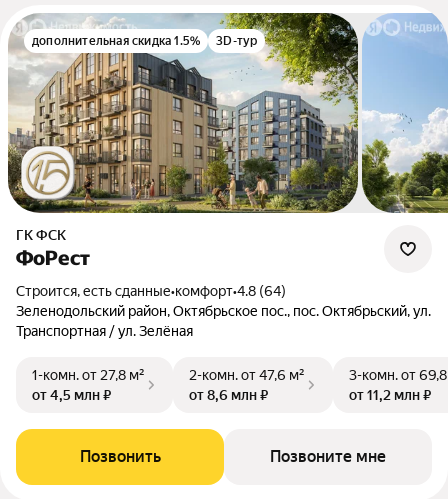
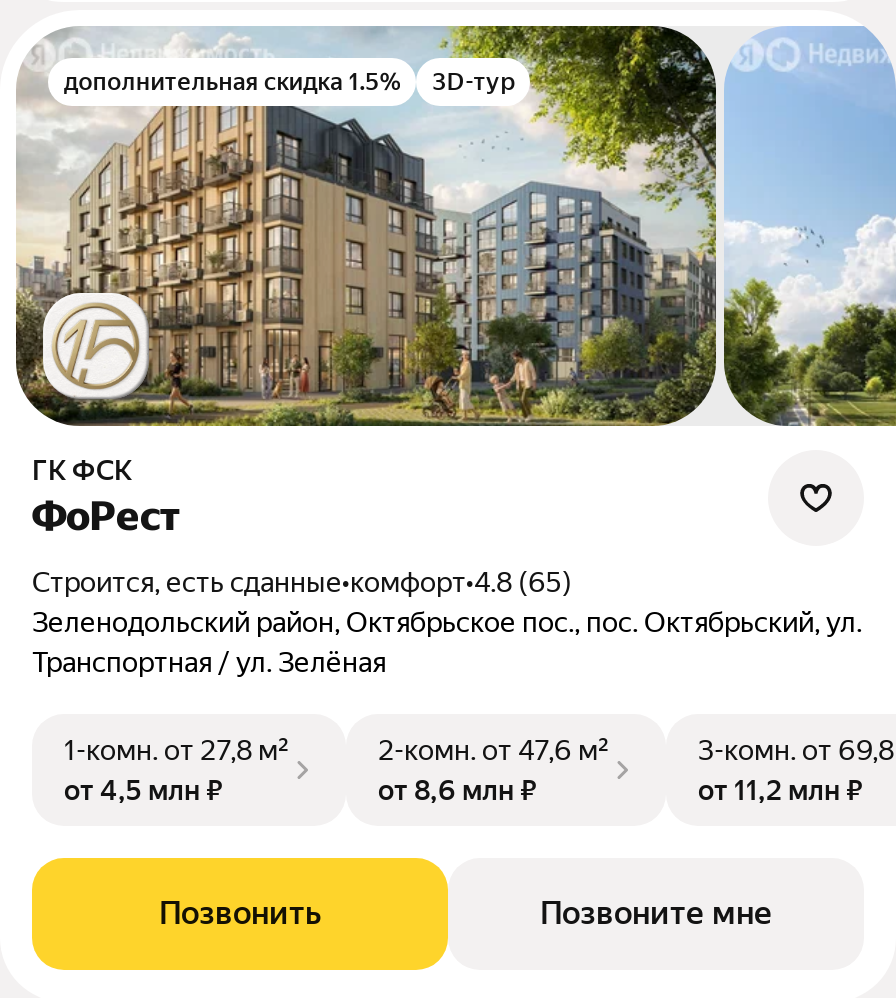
[25,283,286,299] Строится, есть сданные•комфорт•4.8 (64) -> [50,566,572,598] Строится, есть сданные•комфорт•4.8 (65)

